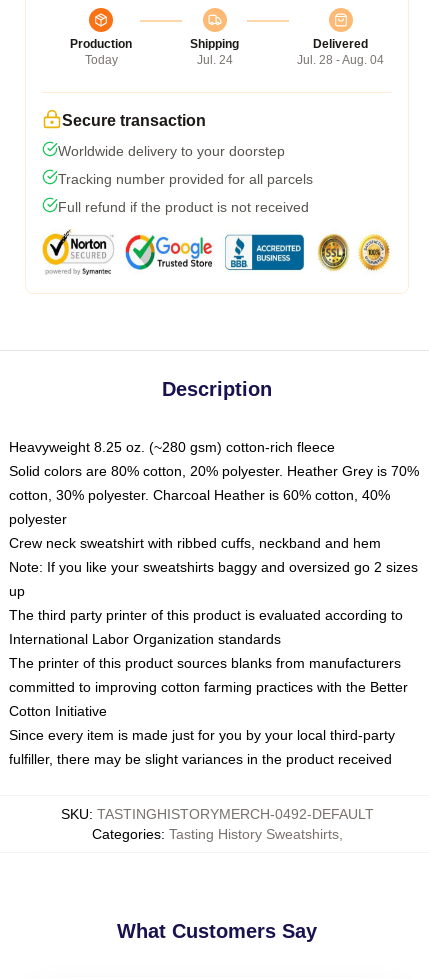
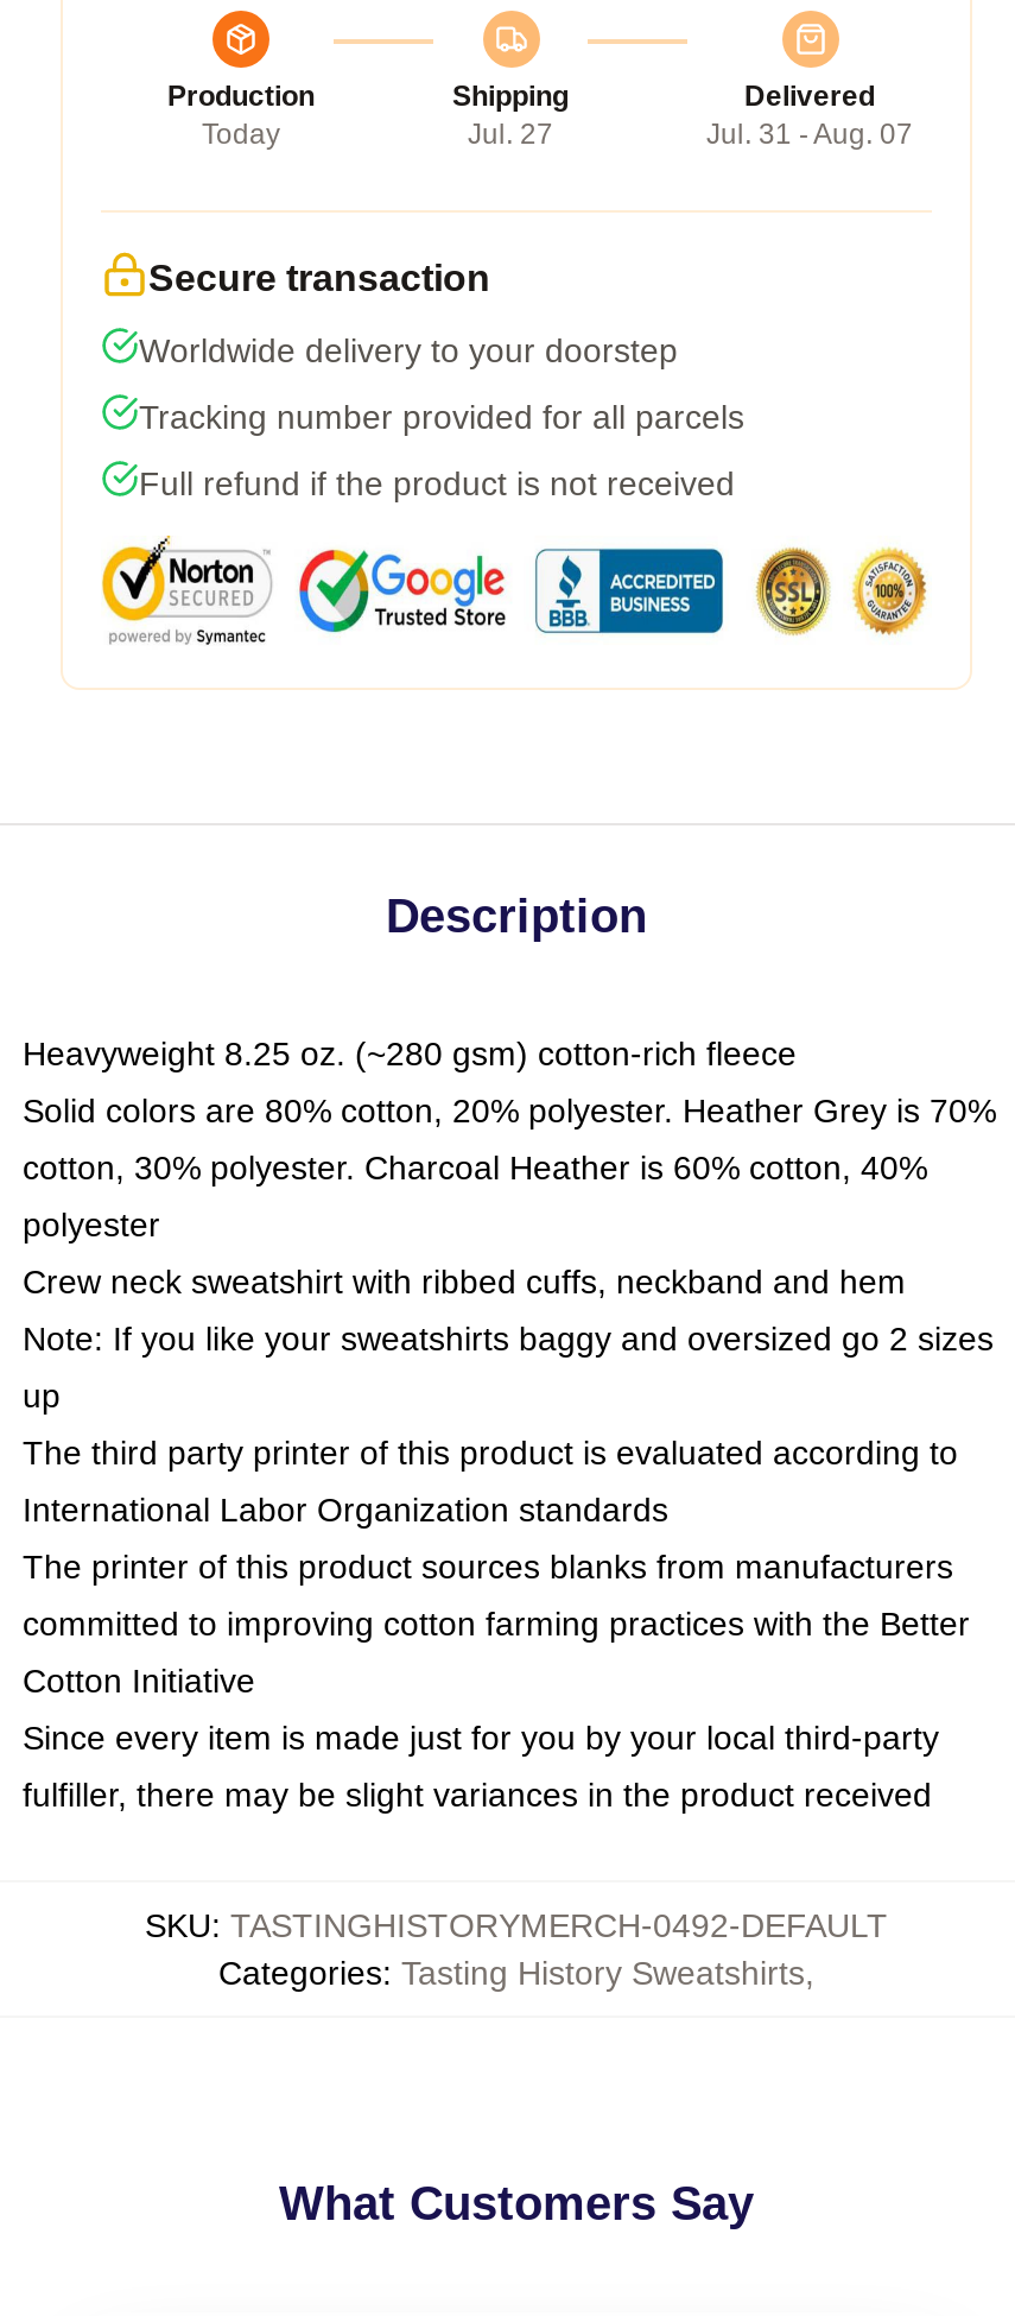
[196,53,232,67] Jul. 24 -> [468,118,553,151] Jul. 27
[297,53,384,67] Jul. 28 - Aug. 04 -> [706,118,913,151] Jul. 31 - Aug. 07

